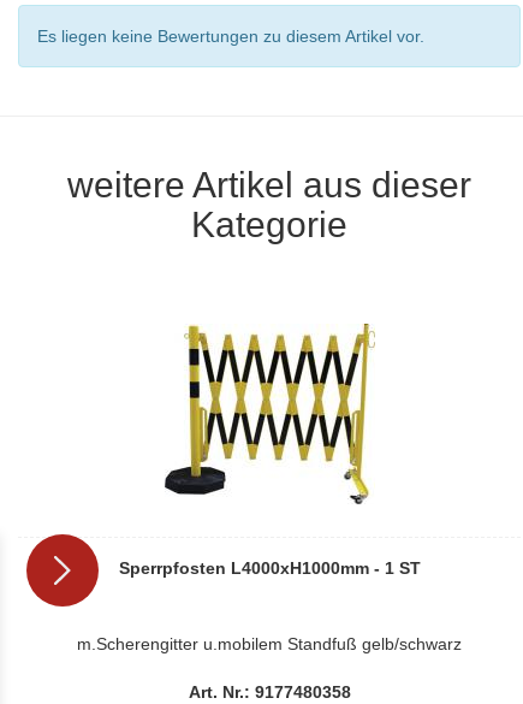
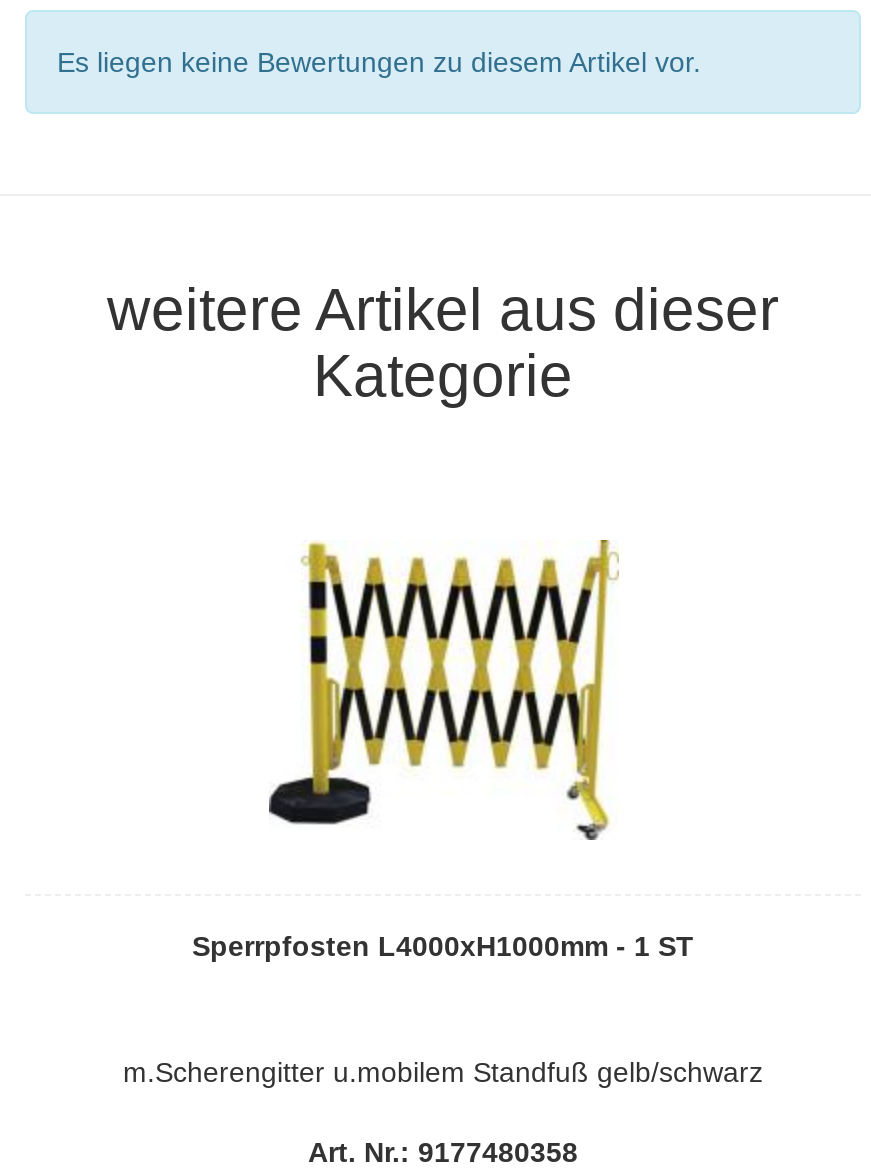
[25,533,100,608] [image] -> none

